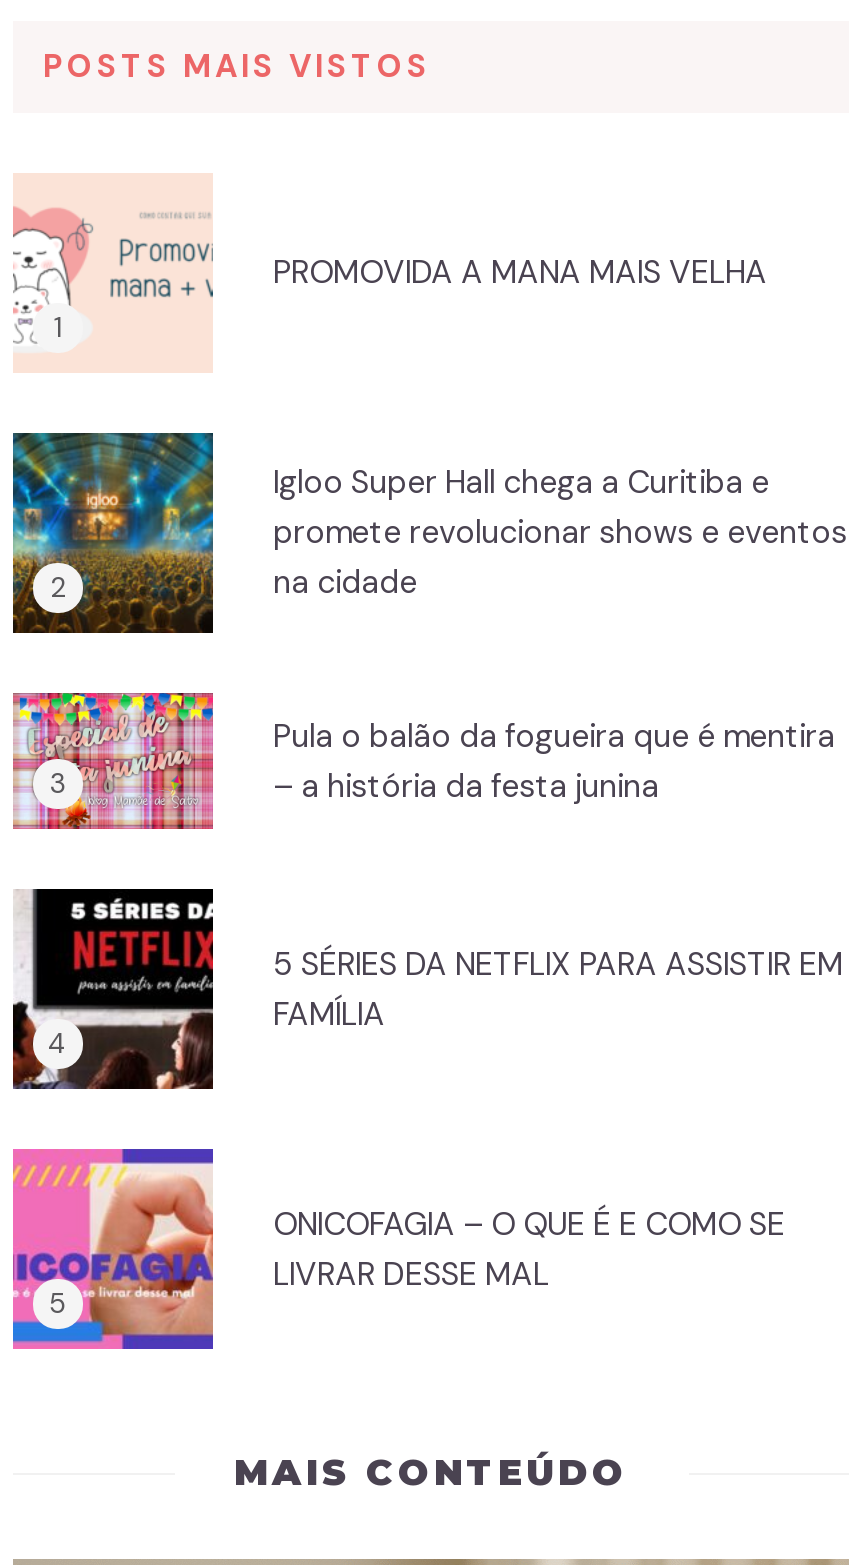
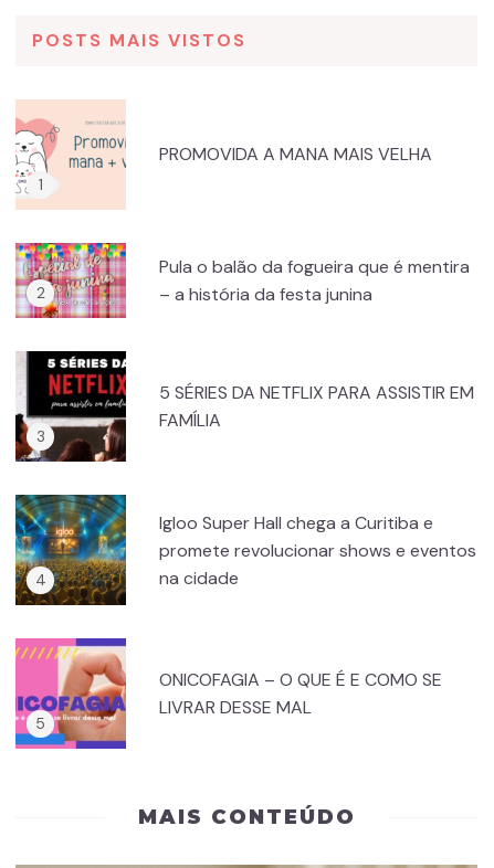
moved [11,431,847,635] -> [14,494,476,606]: [image] | Igloo Super Hall chega a Curitiba e | promete revolucionar shows e eventos | na cidade
moved [9,689,843,1035] -> [13,241,474,432]: [image] | Pula o balão da fogueira que é mentira | – a história da festa junina | 5 SÉRIES DA NETFLIX PARA ASSISTIR EM | FAMÍLIA

